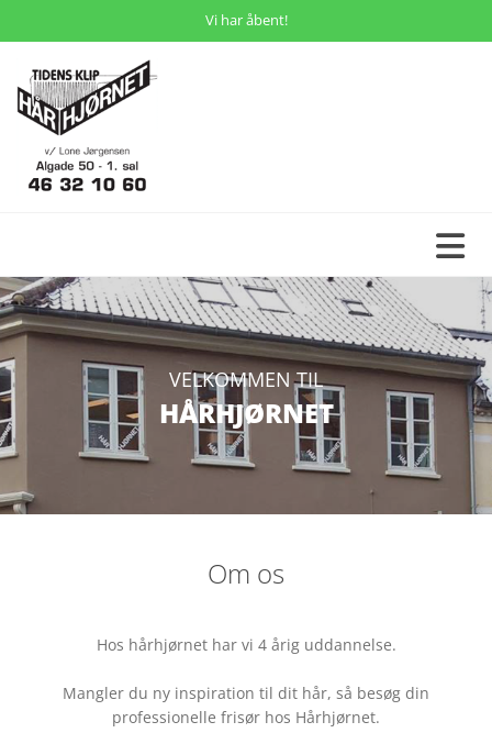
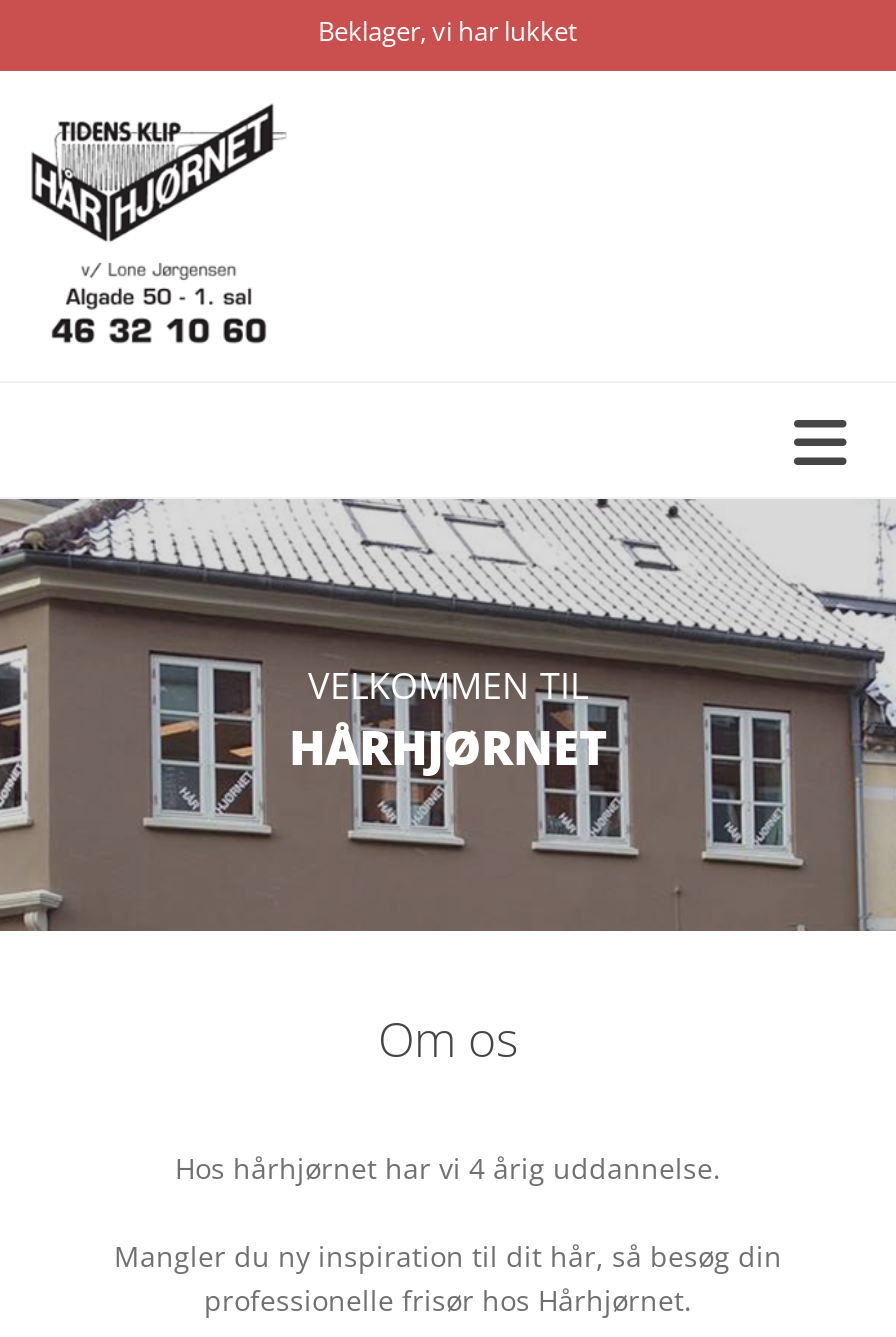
[205,10,287,30] Vi har åbent! -> [318,13,578,49] Beklager, vi har lukket

